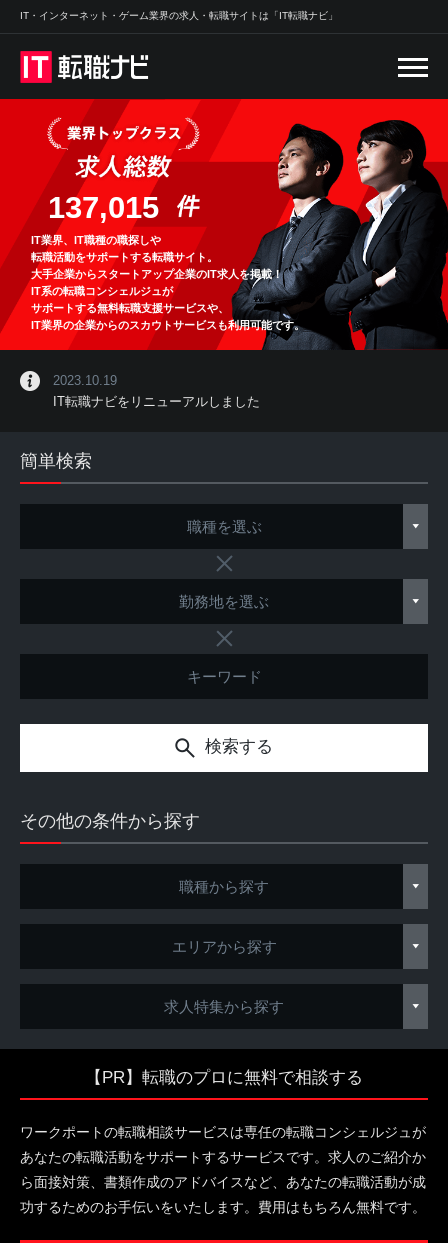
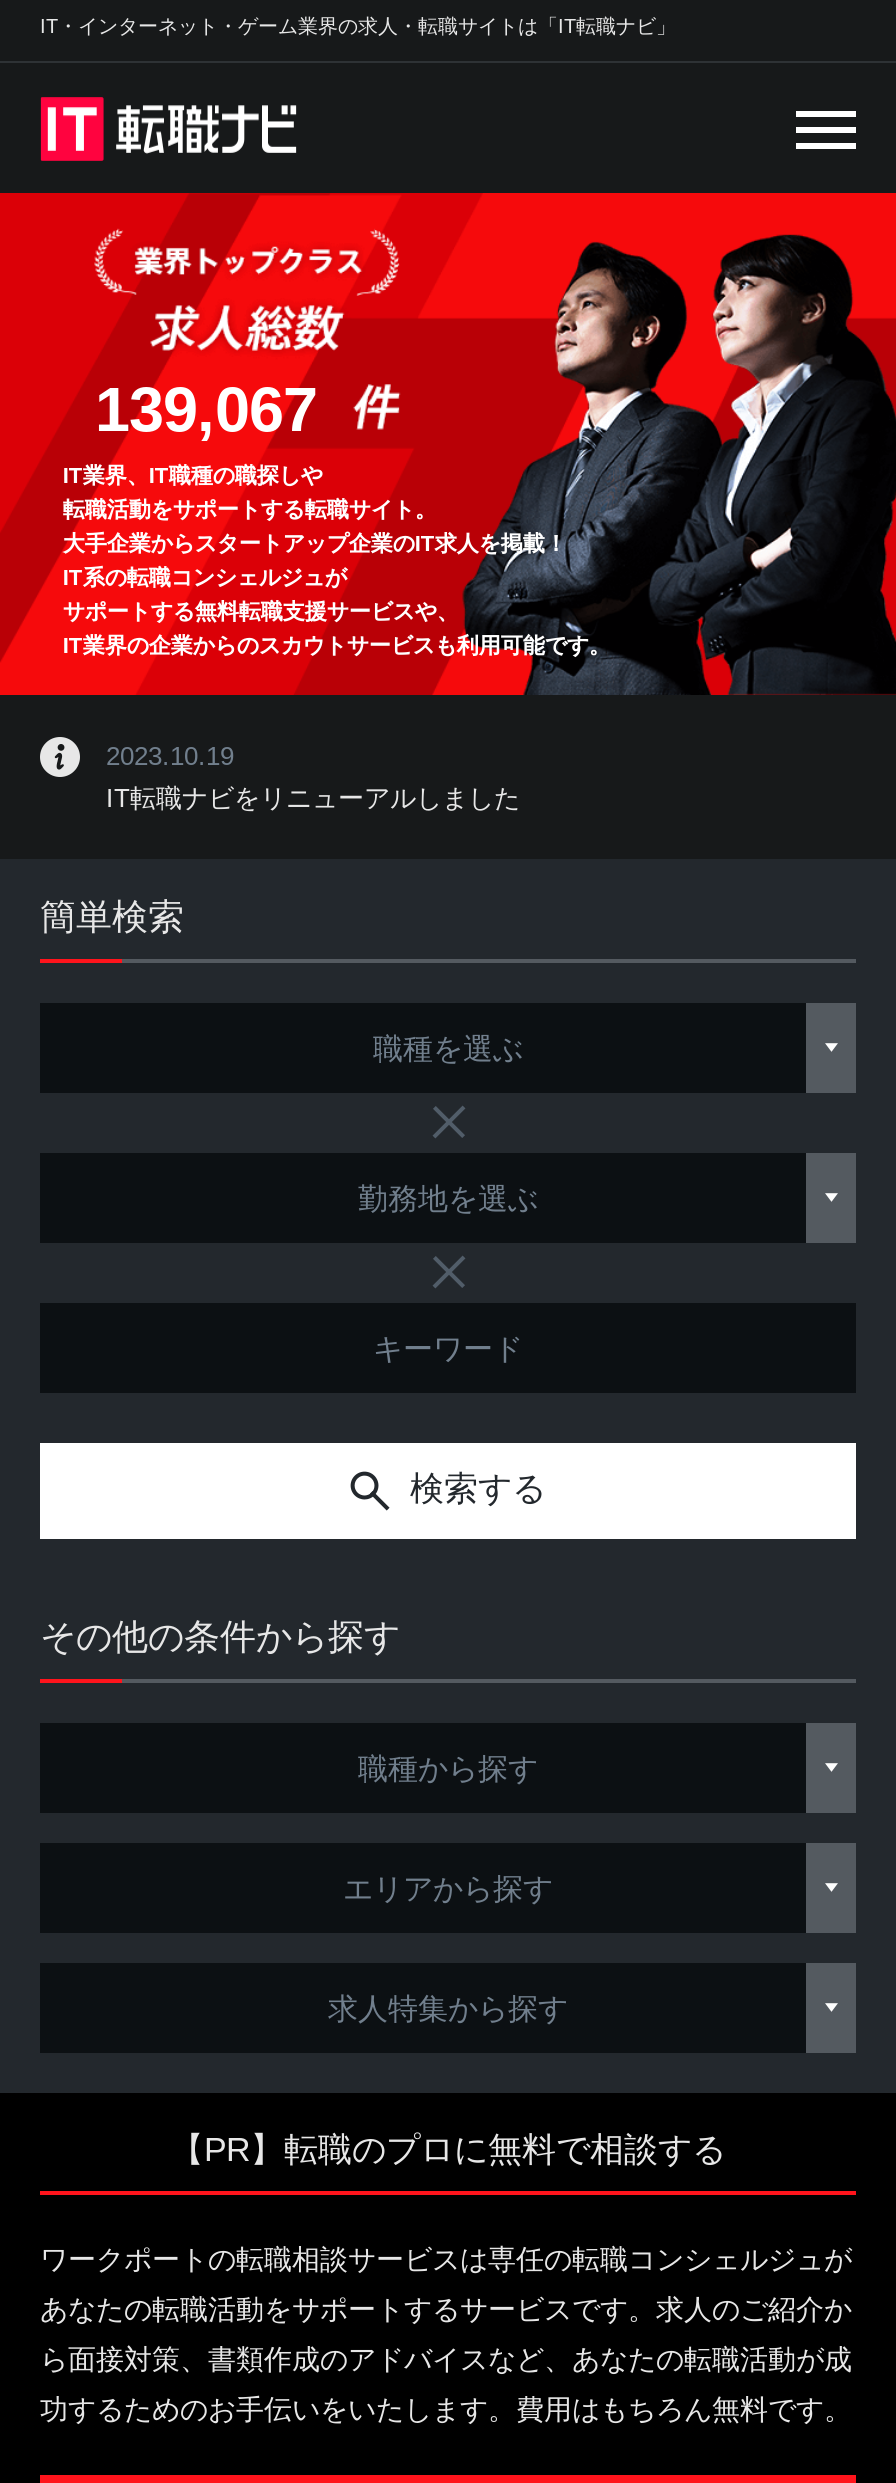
[47,190,158,225] 137,015 -> [95,375,317,445] 139,067

